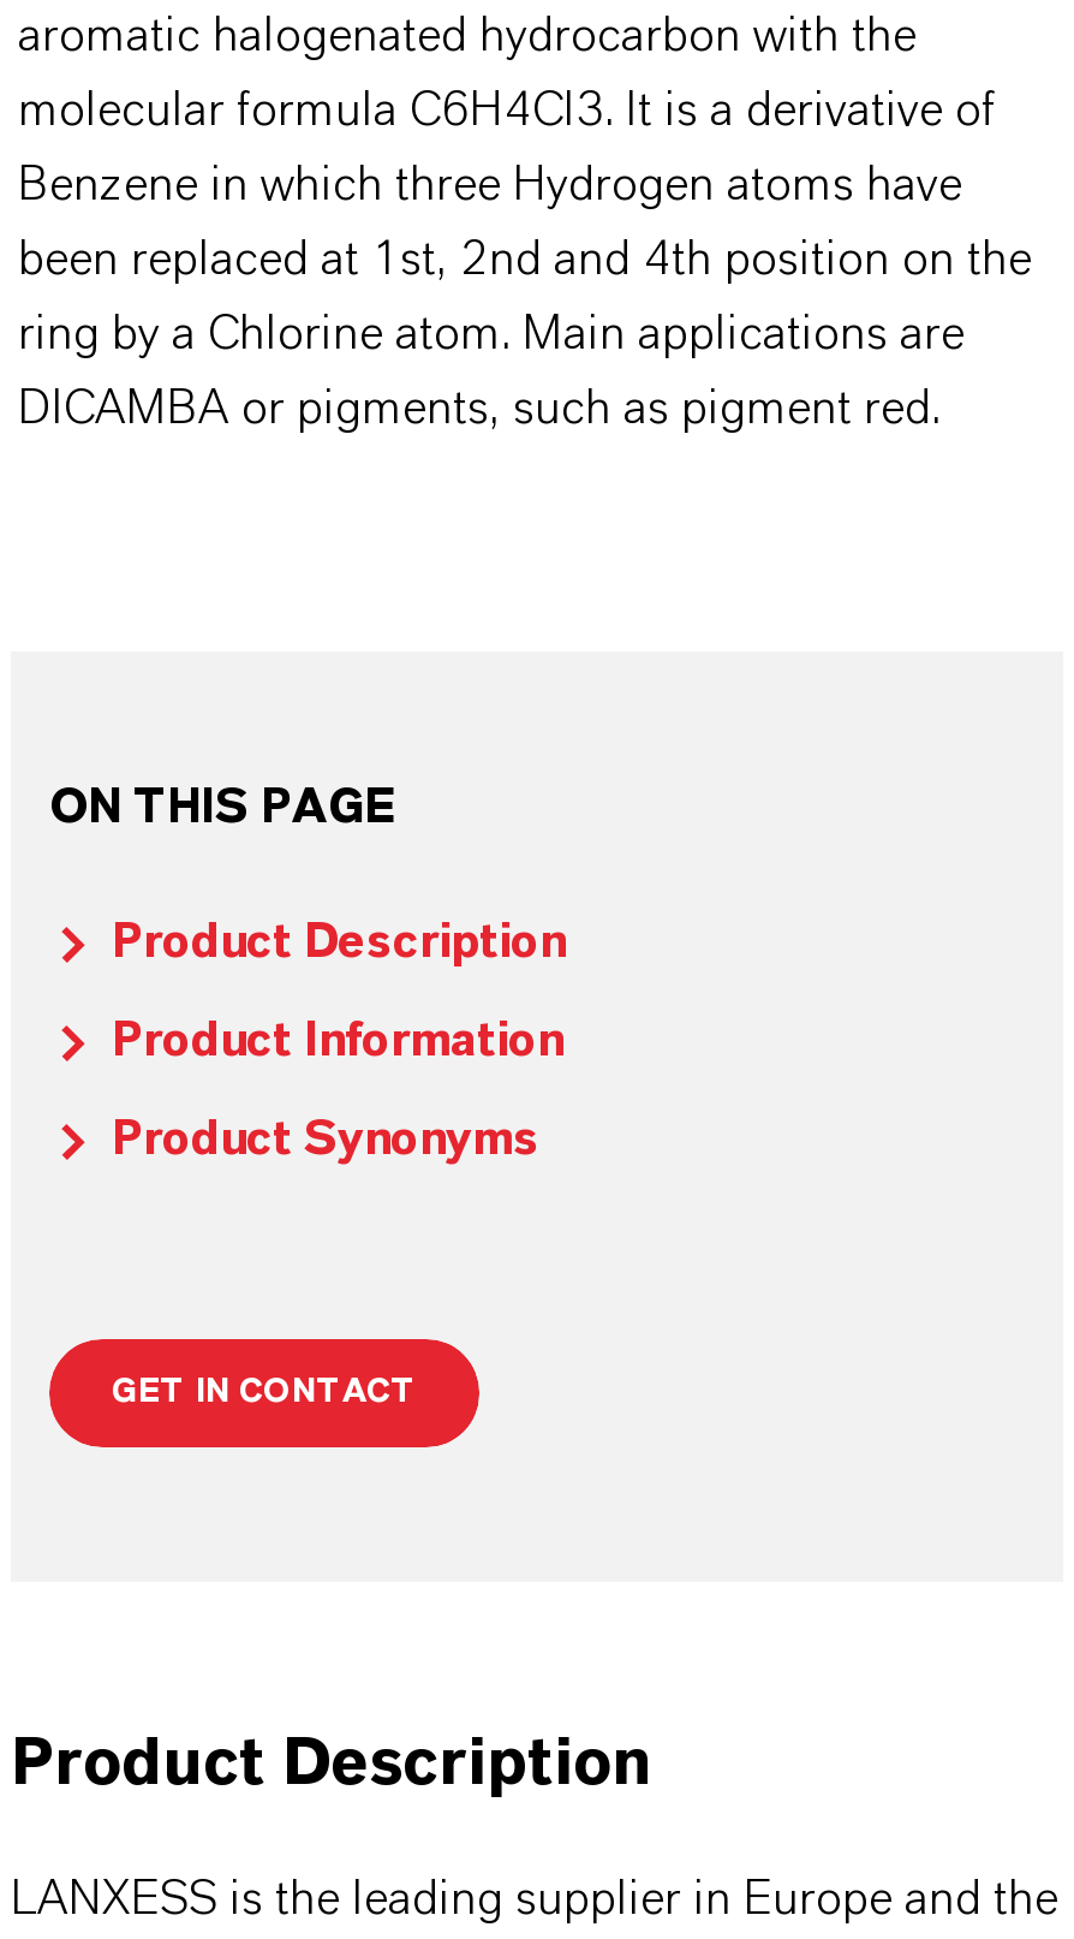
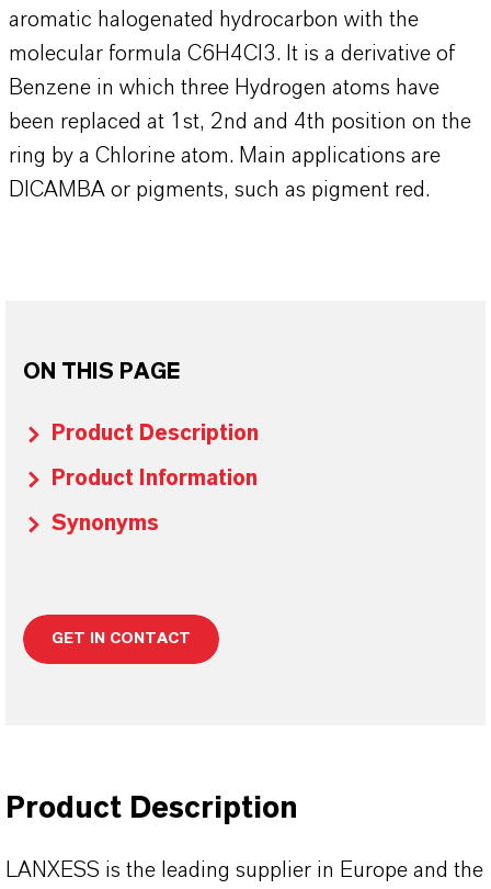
[112,1116,539,1164] Product Synonyms -> [52,513,159,534] Synonyms

